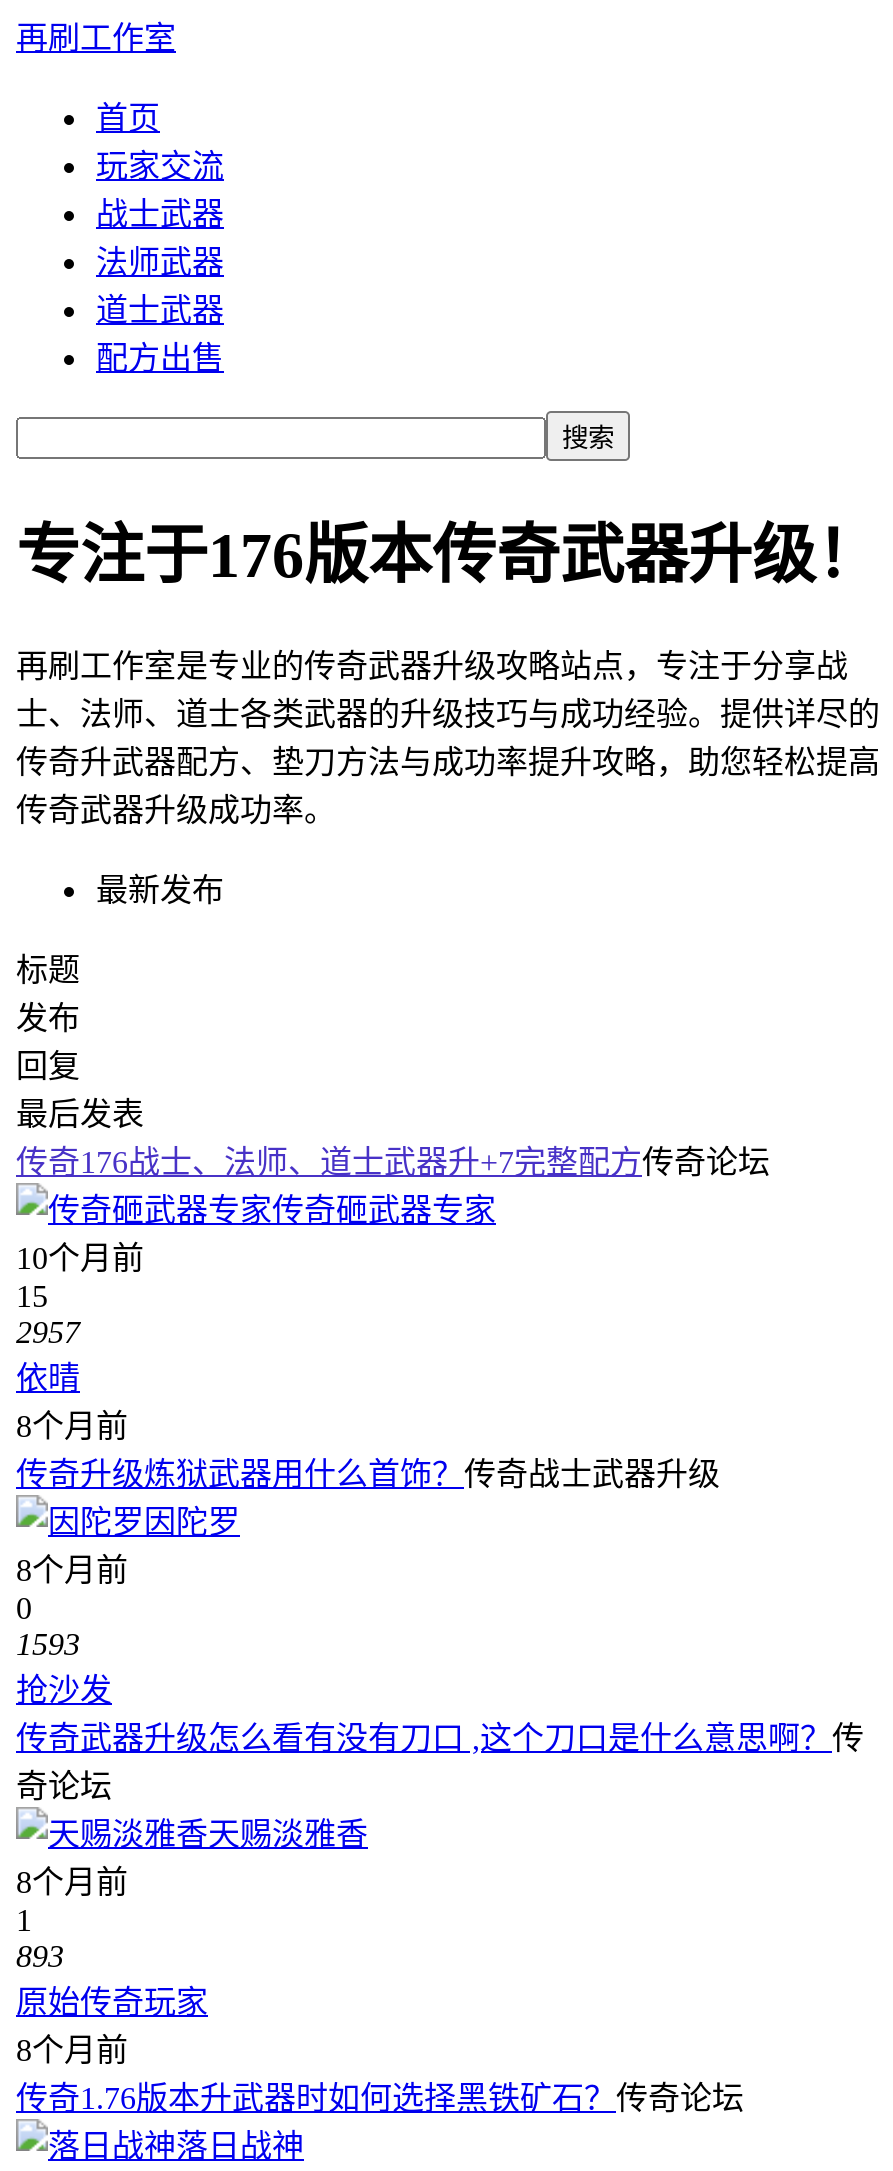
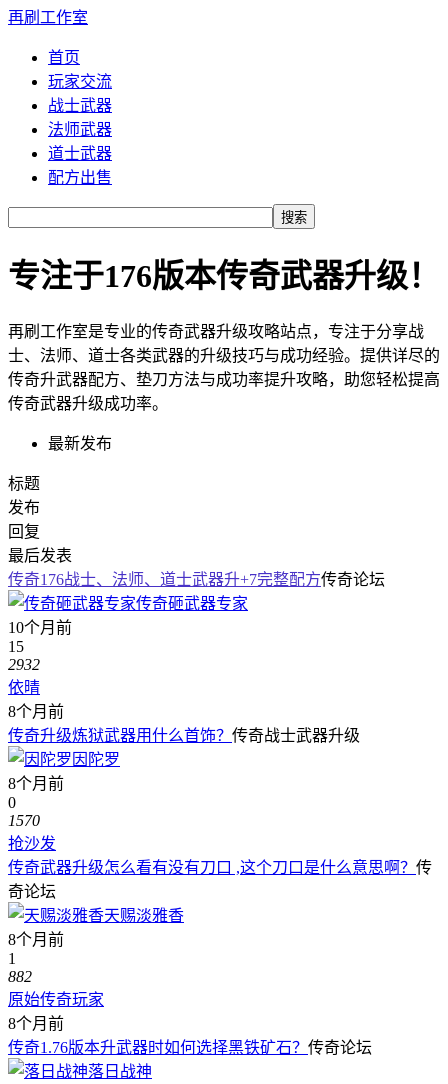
[16,1315,80,1349] 2957 -> [8,656,40,673] 2932
[16,1627,80,1661] 1593 -> [8,812,40,829] 1570
[16,1939,64,1973] 893 -> [8,968,32,985] 882

